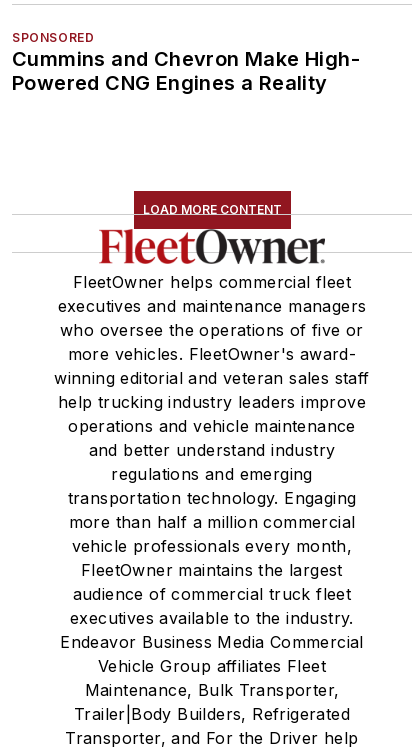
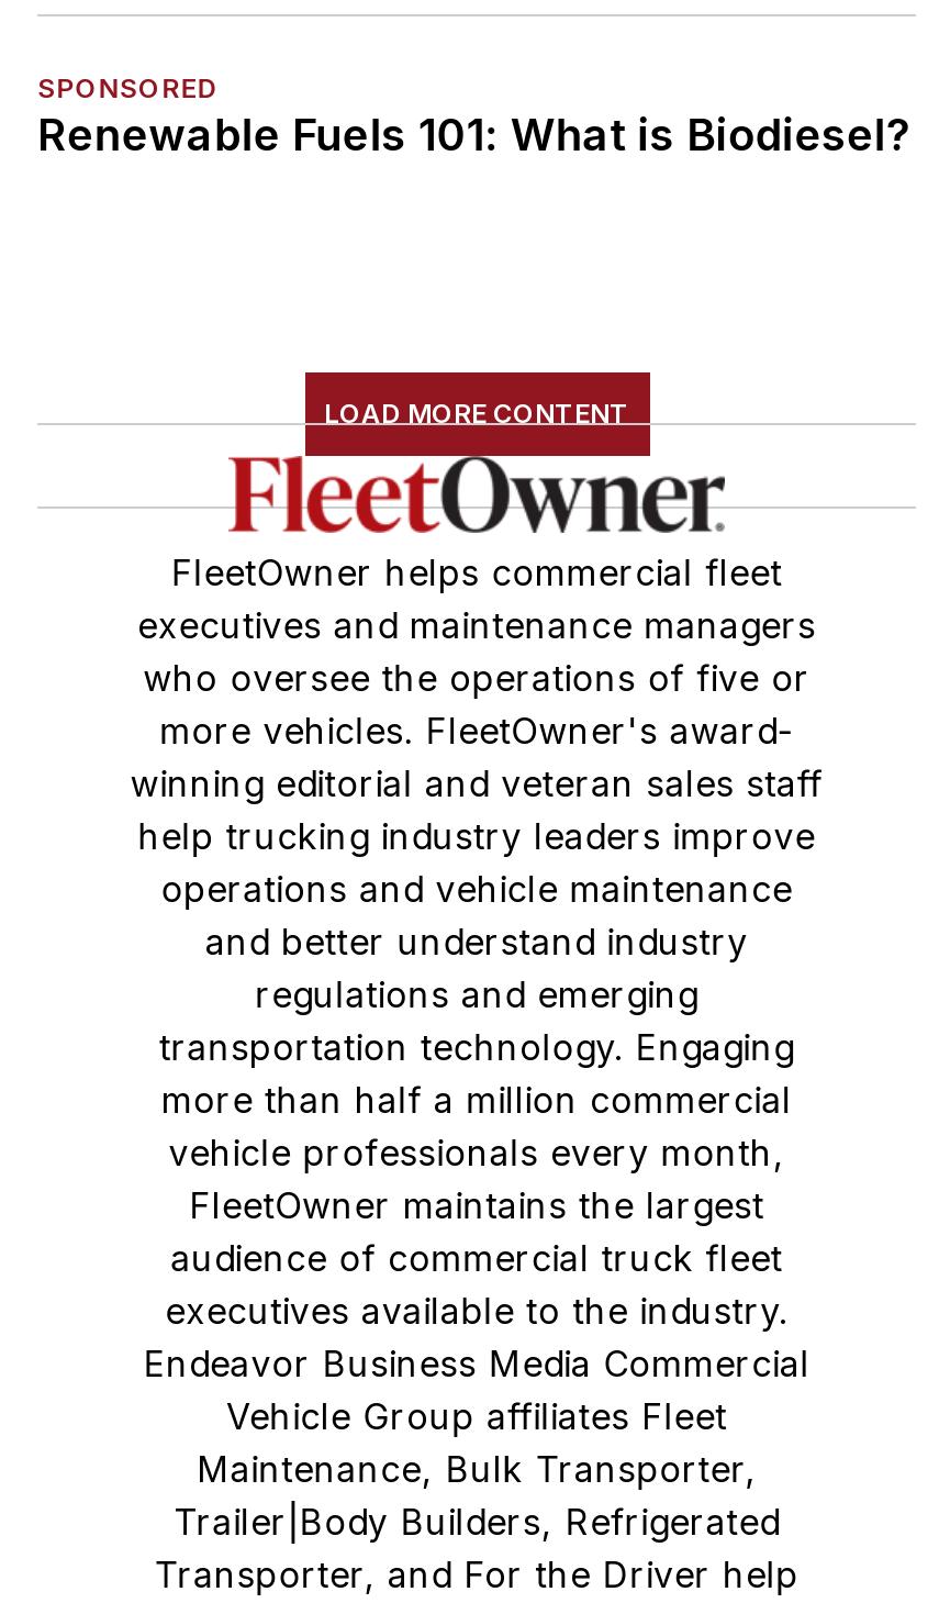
[12,47,360,95] Cummins and Chevron Make High- | Powered CNG Engines a Reality -> [37,110,911,162] Renewable Fuels 101: What is Biodiesel?

